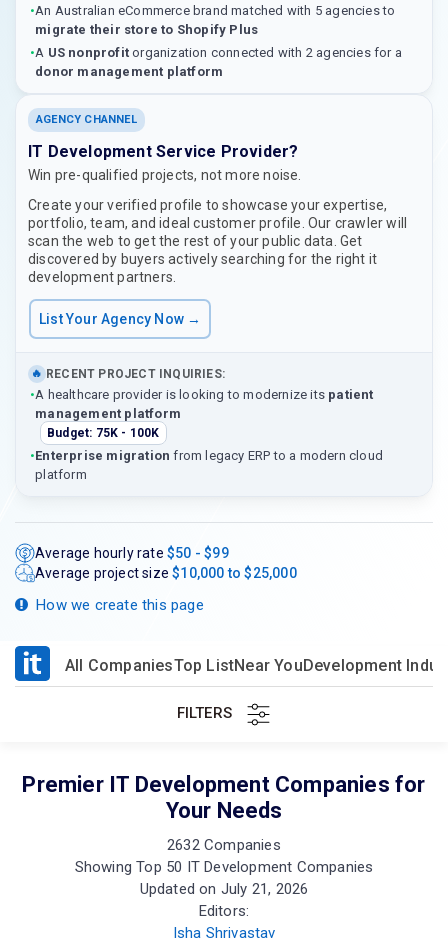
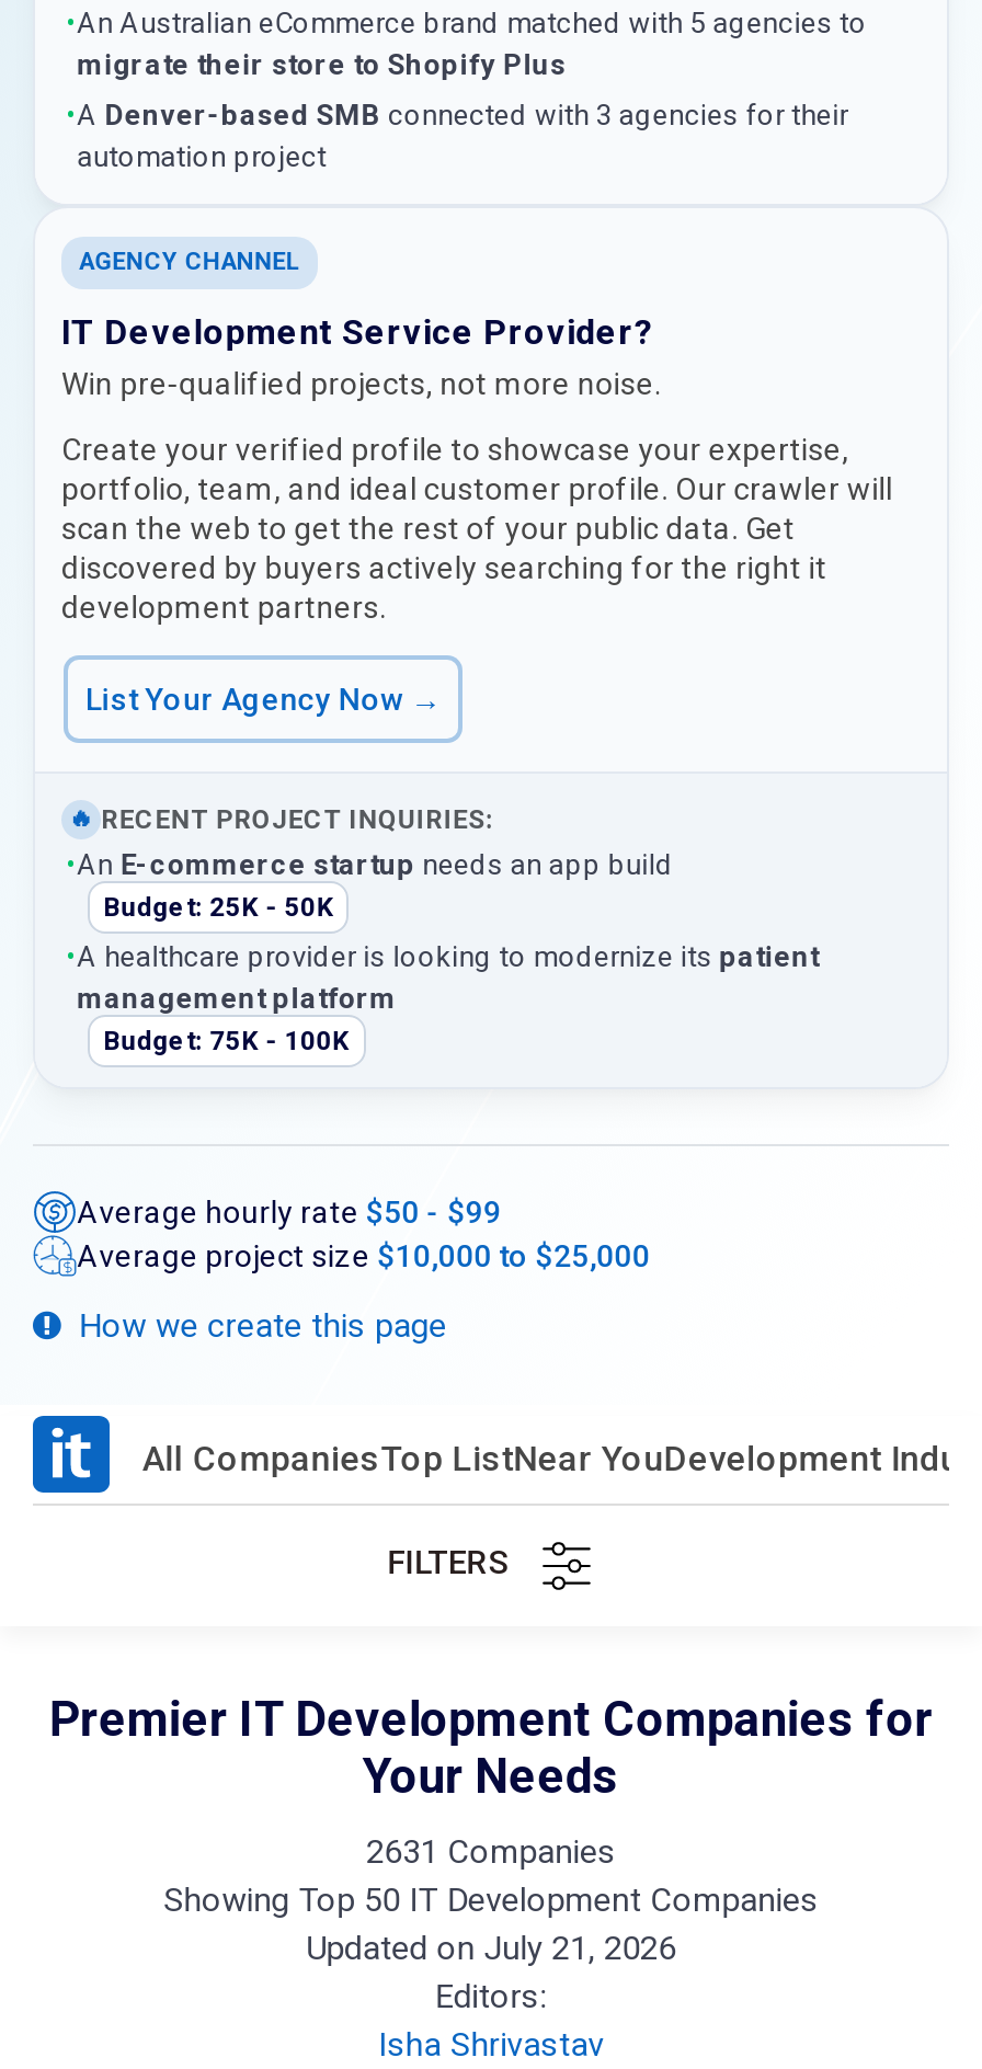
[30,45,402,79] •A US nonprofit organization connected with 2 agencies for a | donor management platform -> [66,98,848,173] •A Denver-based SMB connected with 3 agencies for their | automation project
none -> [66,848,673,922] •An E-commerce startup needs an app build | Budget: 25K - 50K
moved [30,387,374,440] -> [66,940,819,1056]: •A healthcare provider is looking to modernize its patient | management platform | Budget: 75K - 100K
[30,448,383,482] •Enterprise migration from legacy ERP to a modern cloud | platform -> none
[167,836,281,854] 2632 Companies -> [366,1832,616,1871] 2631 Companies

